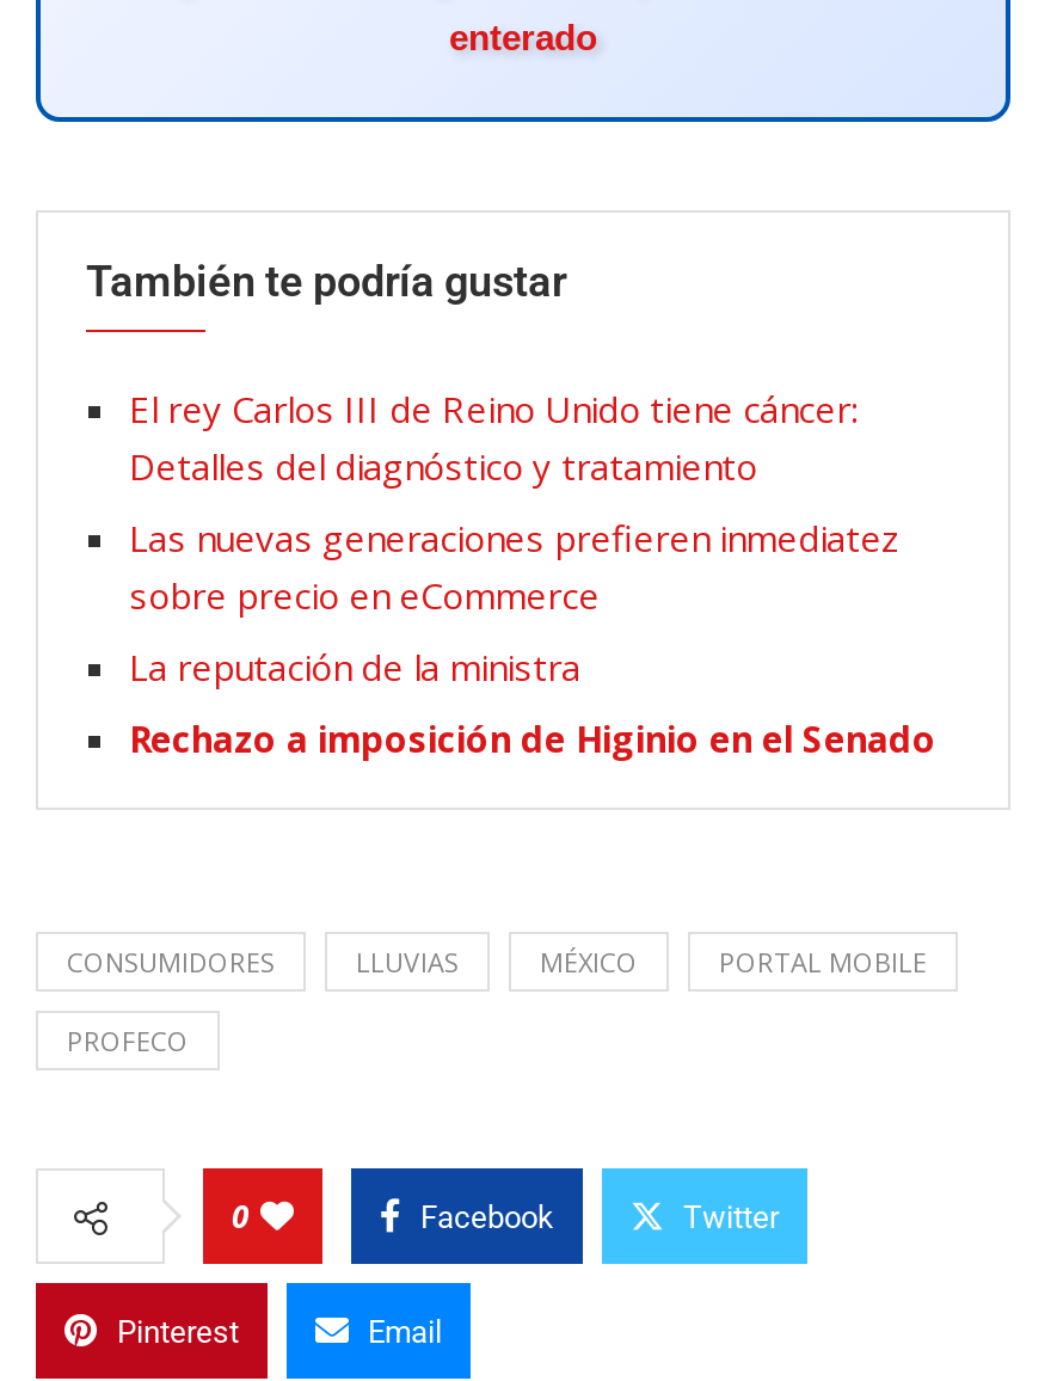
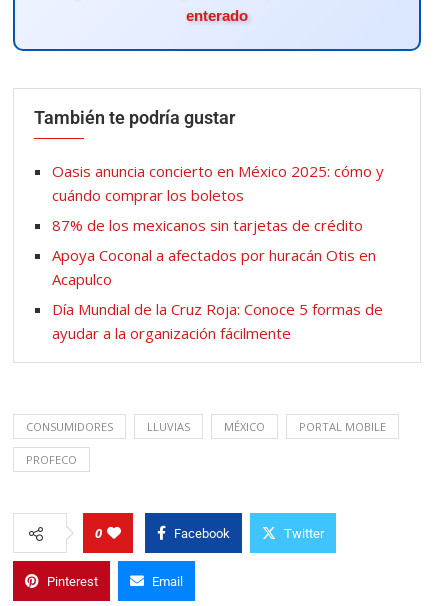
[129,384,858,490] El rey Carlos III de Reino Unido tiene cáncer: | Detalles del diagnóstico y tratamiento -> [52,161,384,205] Oasis anuncia concierto en México 2025: cómo y | cuándo comprar los boletos
[129,513,901,619] Las nuevas generaciones prefieren inmediatez | sobre precio en eCommerce -> [52,215,363,235] 87% de los mexicanos sin tarjetas de crédito
[129,642,580,690] La reputación de la ministra -> [52,245,376,289] Apoya Coconal a afectados por huracán Otis en | Acapulco
[129,714,936,762] Rechazo a imposición de Higinio en el Senado -> [52,299,383,343] Día Mundial de la Cruz Roja: Conoce 5 formas de | ayudar a la organización fácilmente

